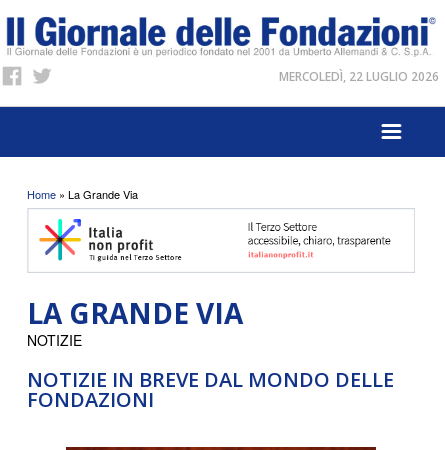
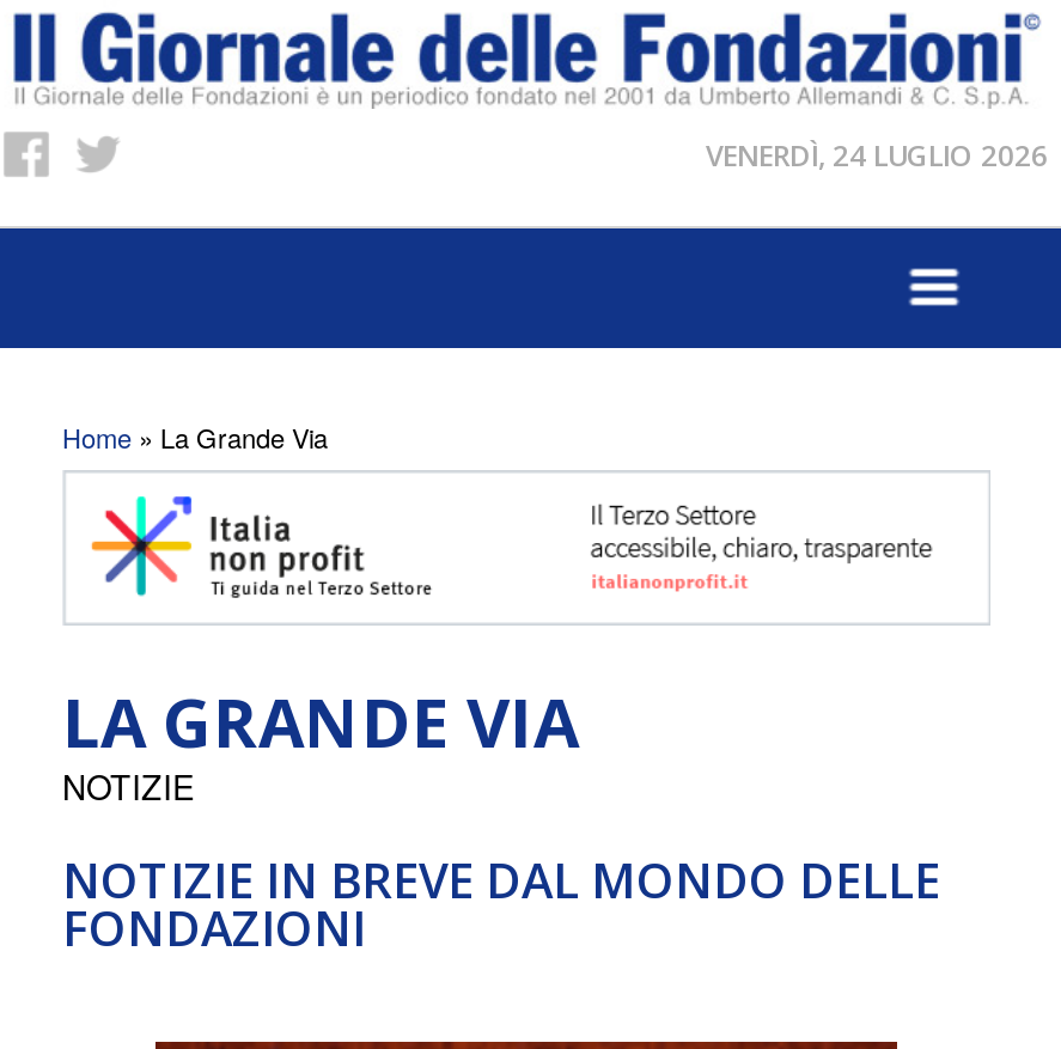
[279,68,439,85] MERCOLEDÌ, 22 LUGLIO 2026 -> [706,135,1048,176] VENERDÌ, 24 LUGLIO 2026

